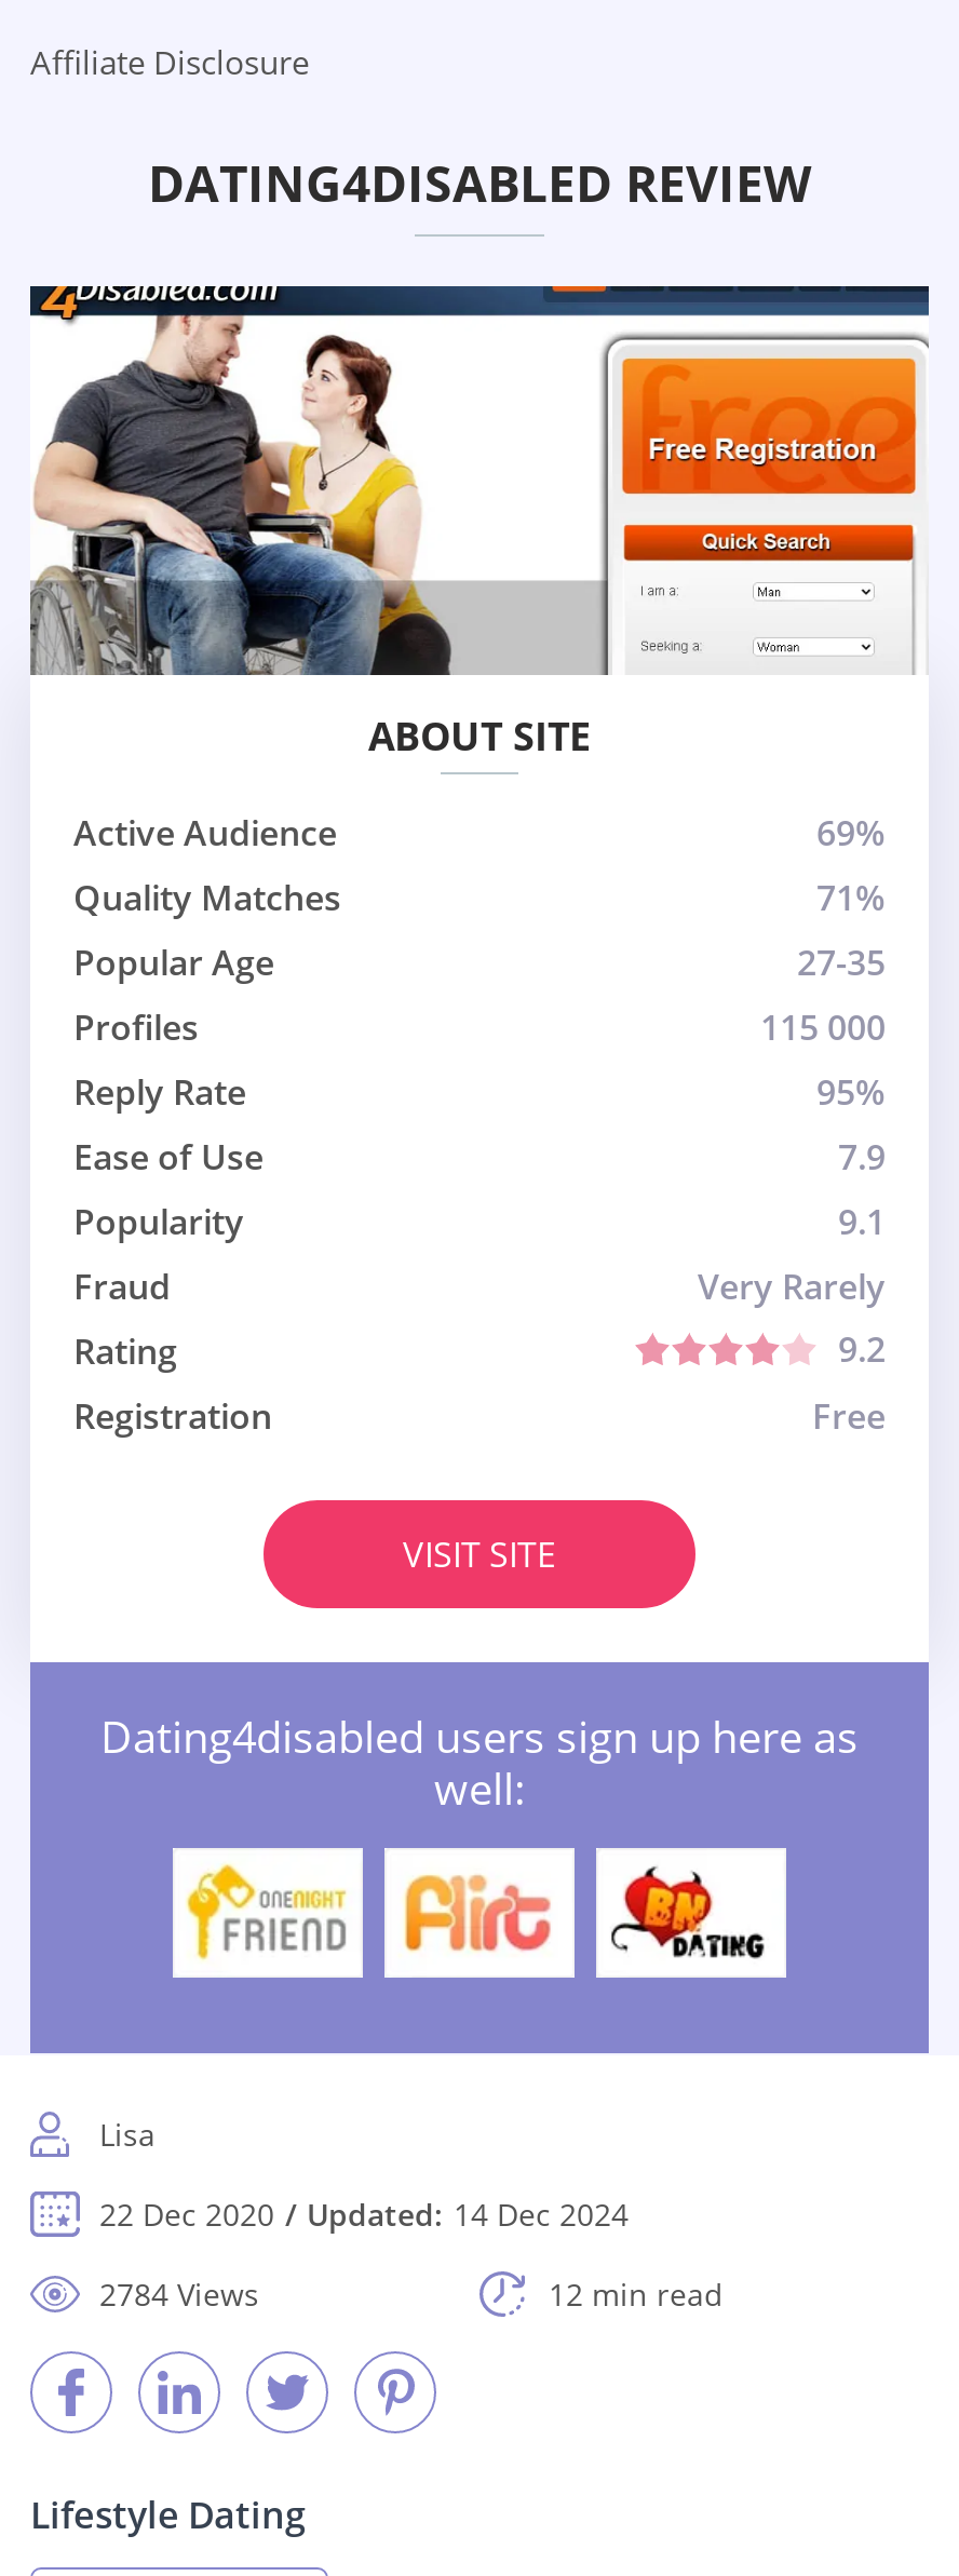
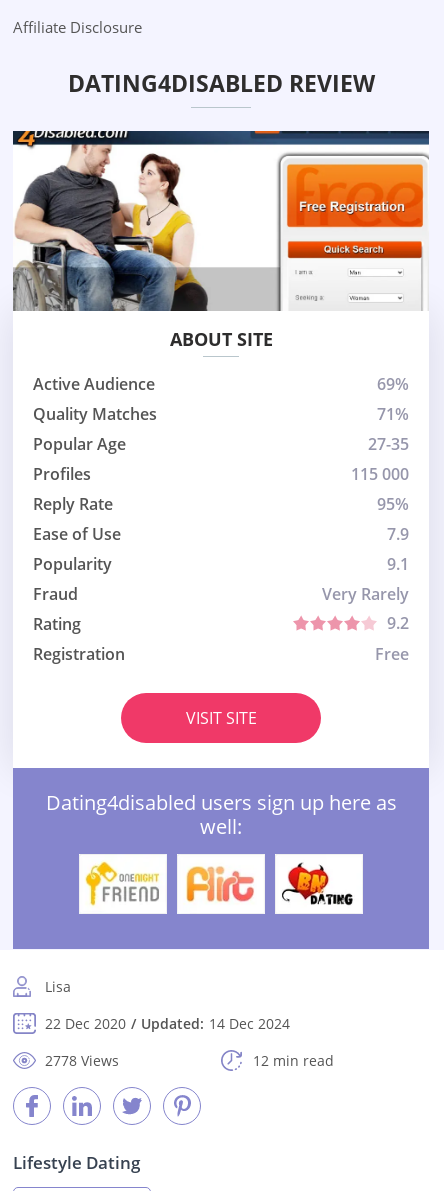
[99,2274,259,2315] 2784 Views -> [45,1051,119,1070] 2778 Views

